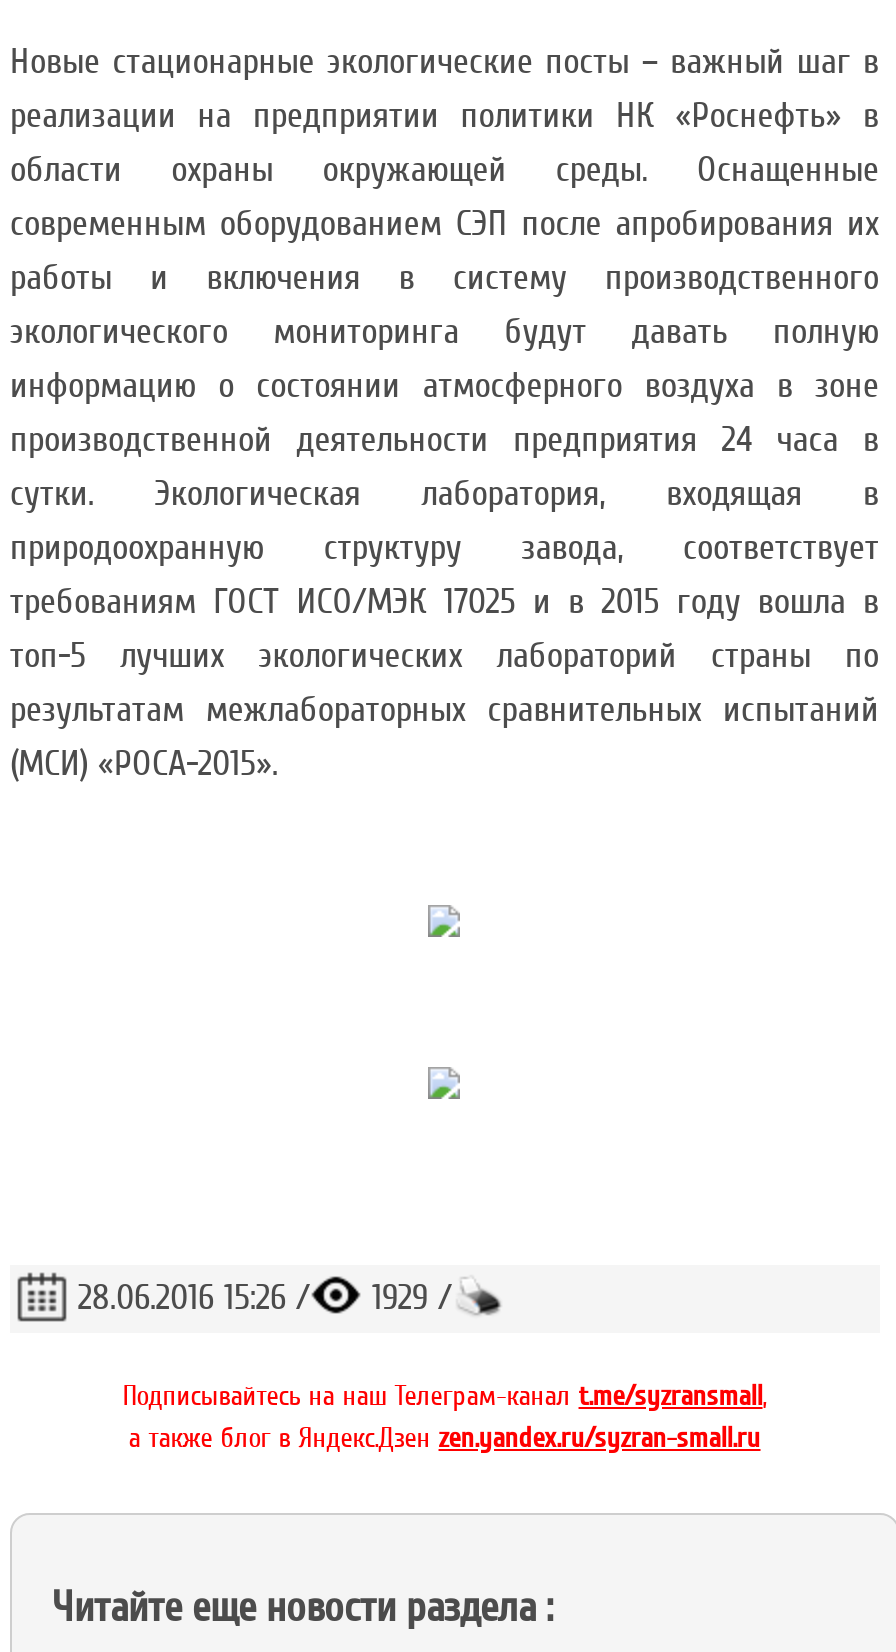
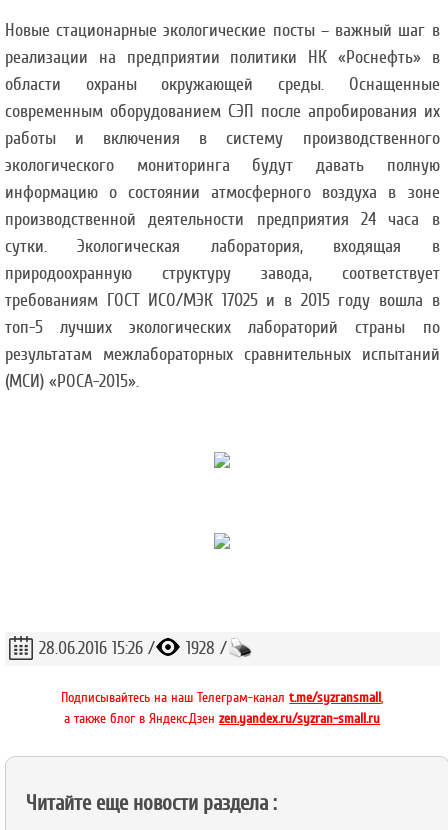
[78,1278,452,1318] 28.06.2016 15:26 / 1929 / -> [39,638,227,658] 28.06.2016 15:26 / 1928 /

